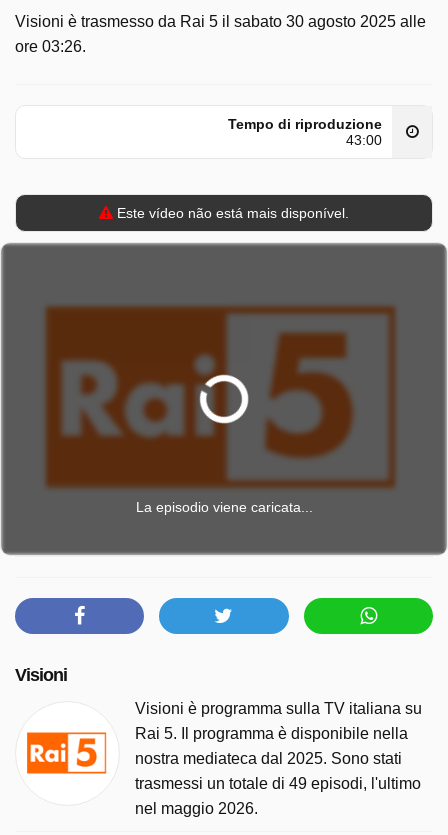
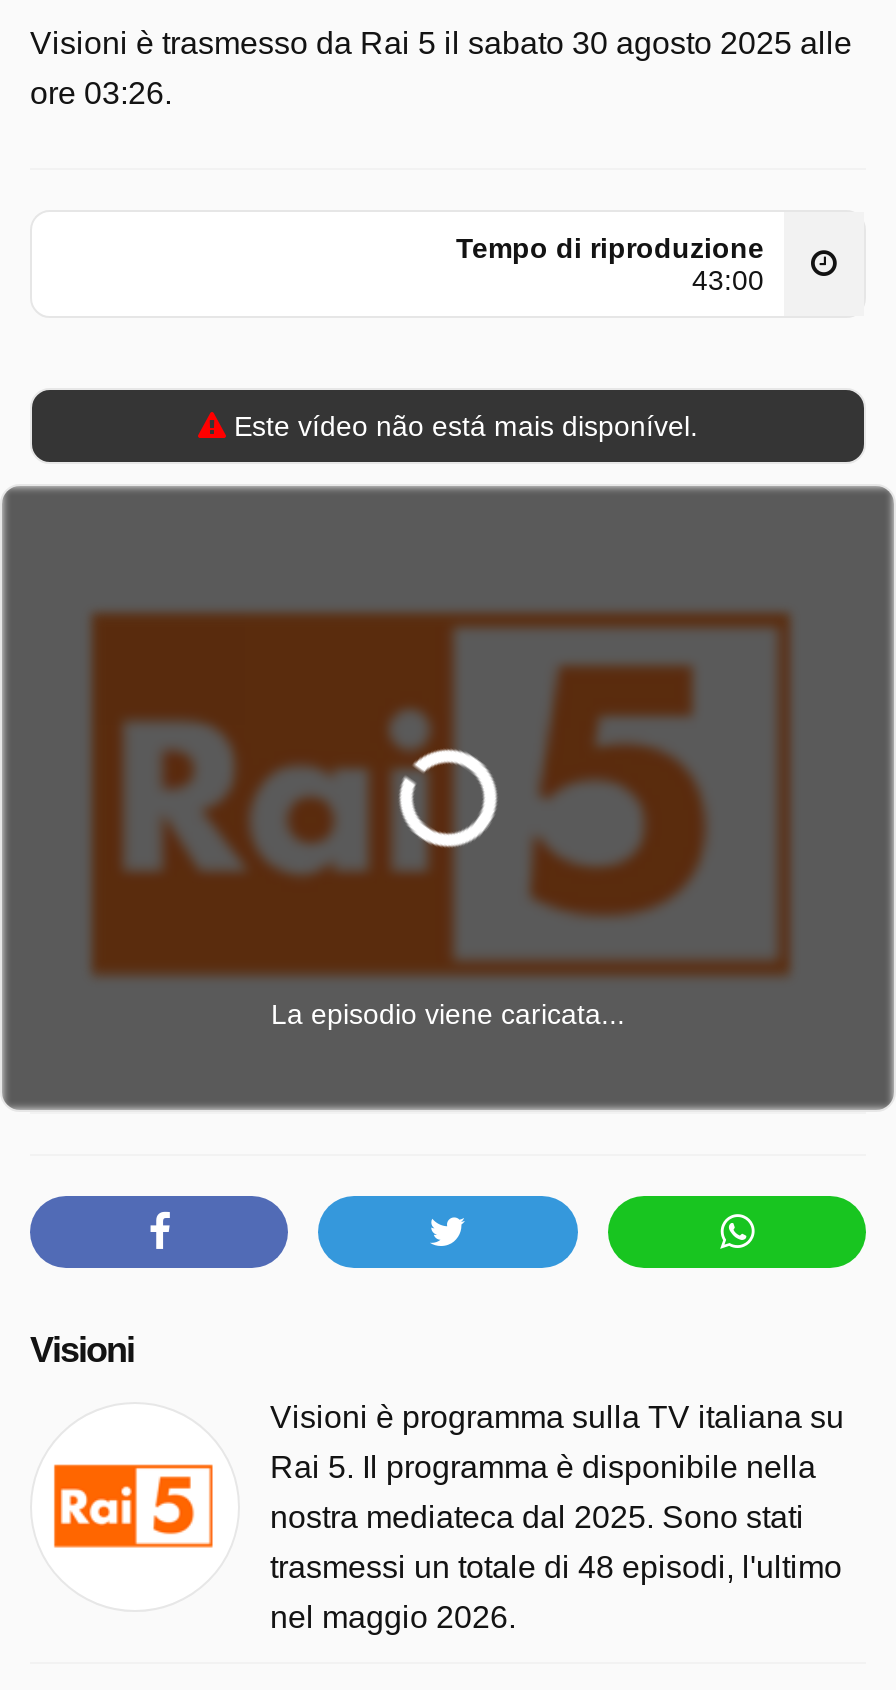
[135,774,421,791] trasmessi un totale di 49 episodi, l'ultimo -> [270,1549,842,1583] trasmessi un totale di 48 episodi, l'ultimo

